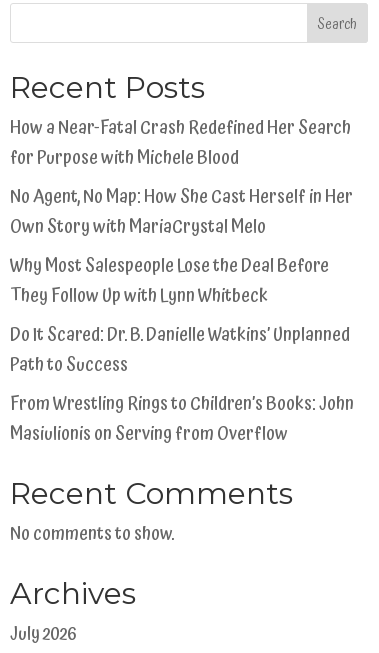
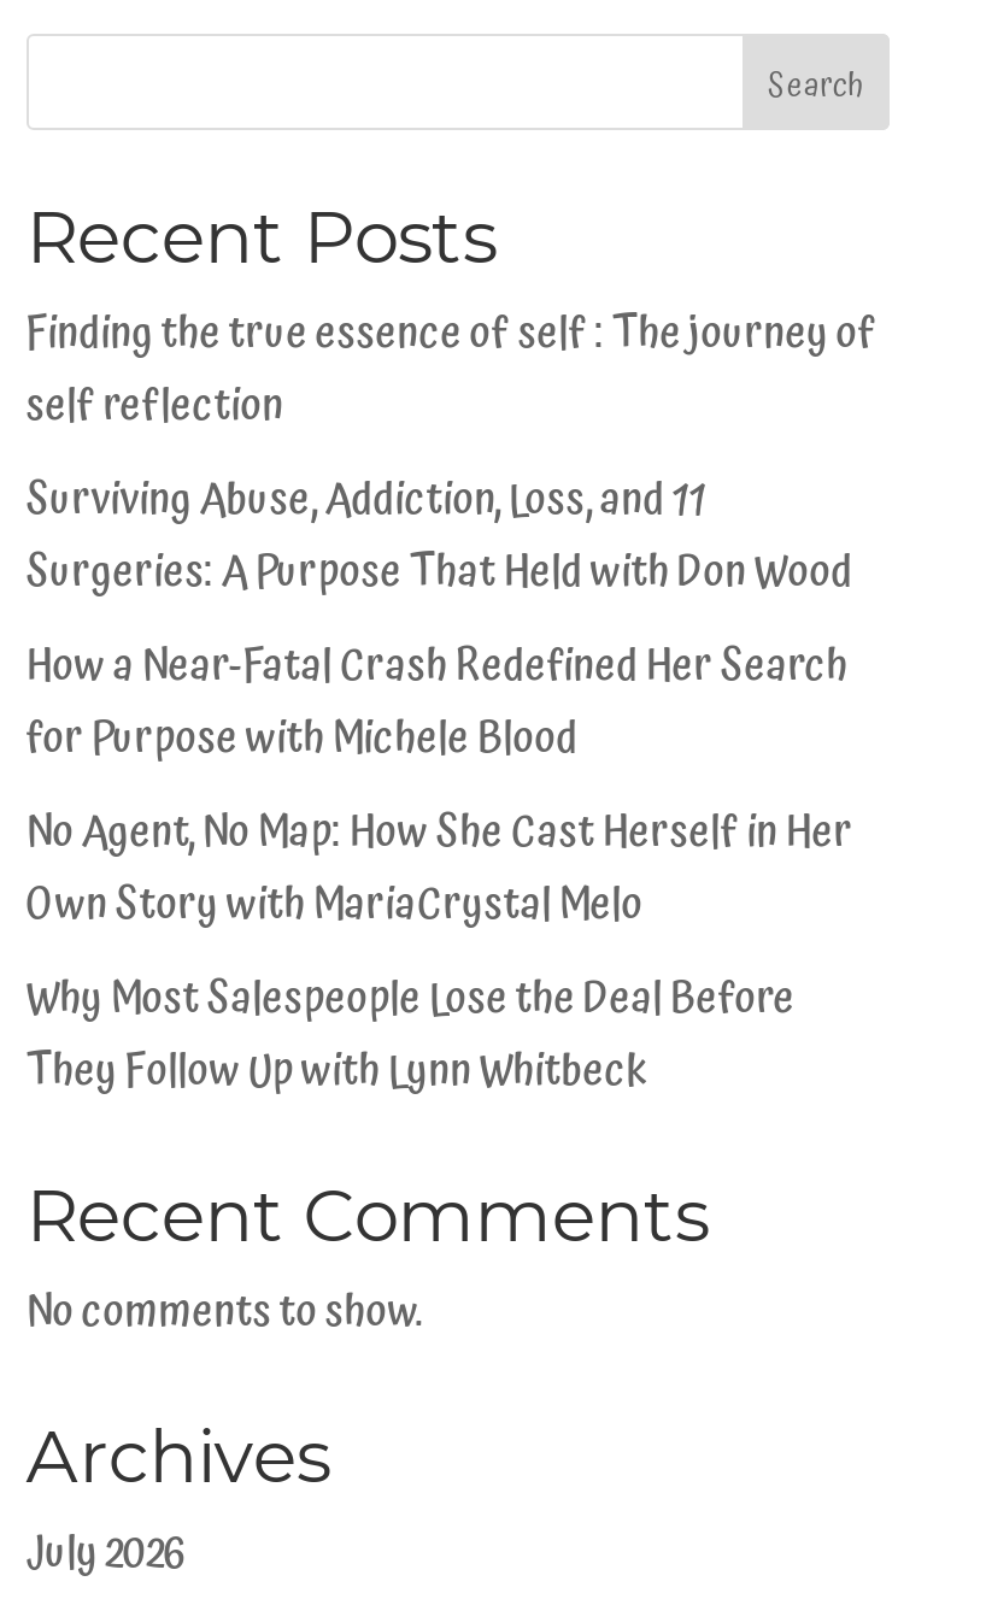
none -> [26,298,877,607] Finding the true essence of self : The journey of | self reflection | Surviving Abuse, Addiction, Loss, and 11 | Surgeries: A Purpose That Held with Don Wood
moved [10,113,353,310] -> [26,631,853,1106]: How a Near-Fatal Crash Redefined Her Search | for Purpose with Michele Blood | No Agent, No Map: How She Cast Herself in Her | Own Story with MariaCrystal Melo | Why Most Salespeople Lose the Deal Before | They Follow Up with Lynn Whitbeck
[10,320,354,448] Do It Scared: Dr. B. Danielle Watkins’ Unplanned | Path to Success | From Wrestling Rings to Children’s Books: John | Masiulionis on Serving from Overflow -> none

